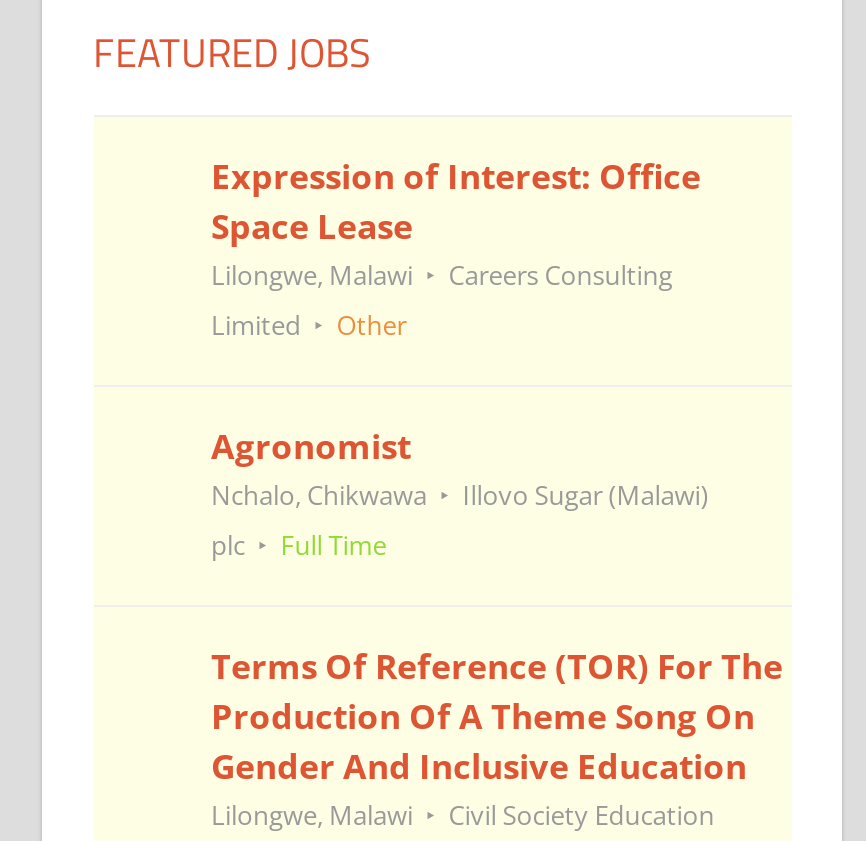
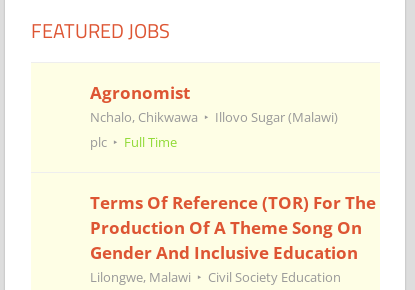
[211,153,701,343] Expression of Interest: Office | Space Lease | Lilongwe, Malawi | Careers Consulting | Limited | Other -> none

